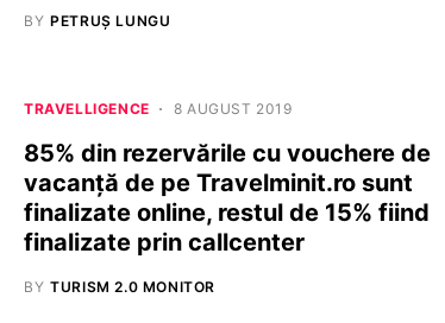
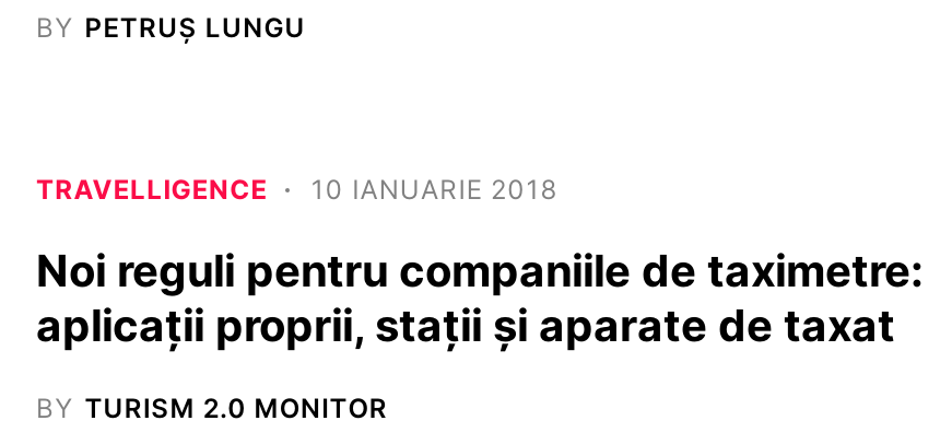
[24,100,292,118] TRAVELLIGENCE 8 AUGUST 2019 -> [36,173,557,206] TRAVELLIGENCE 10 IANUARIE 2018
[24,139,431,256] 85% din rezervările cu vouchere de | vacanță de pe Travelminit.ro sunt | finalizate online, restul de 15% fiind | finalizate prin callcenter -> [36,245,924,352] Noi reguli pentru companiile de taximetre: | aplicații proprii, staţii şi aparate de taxat

